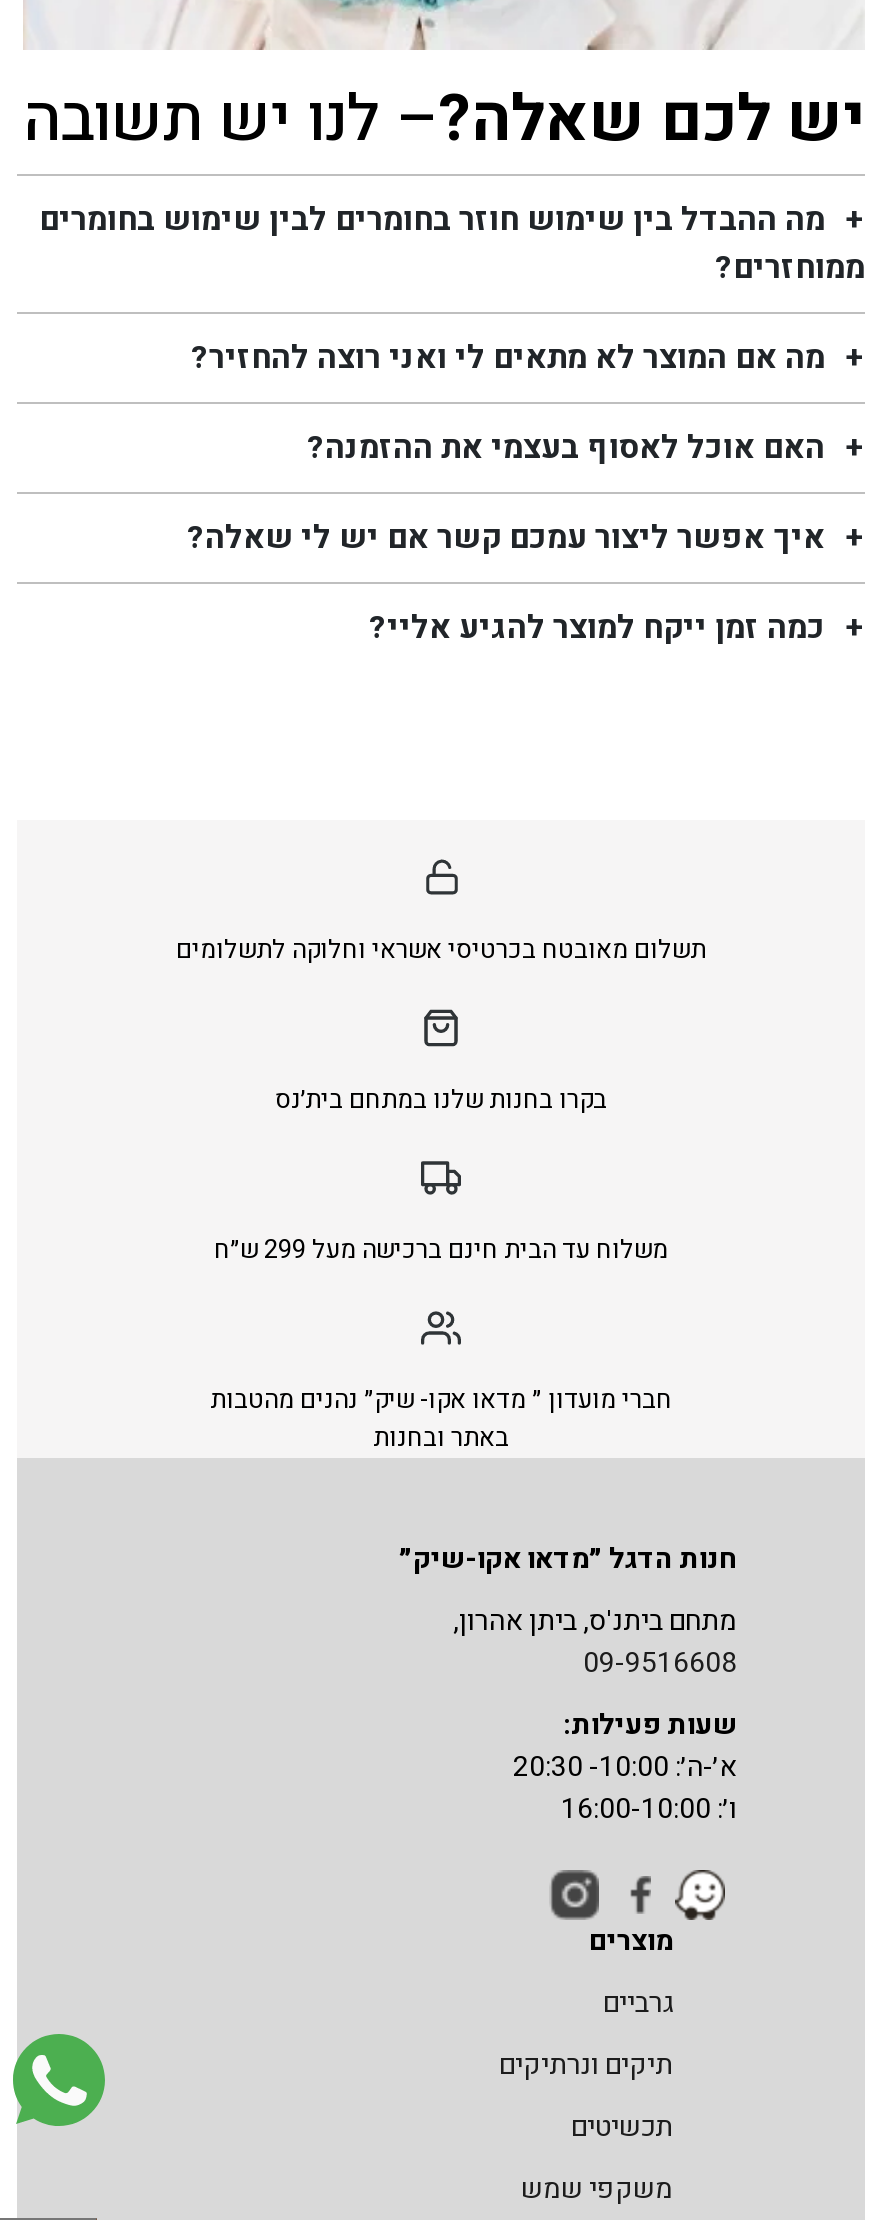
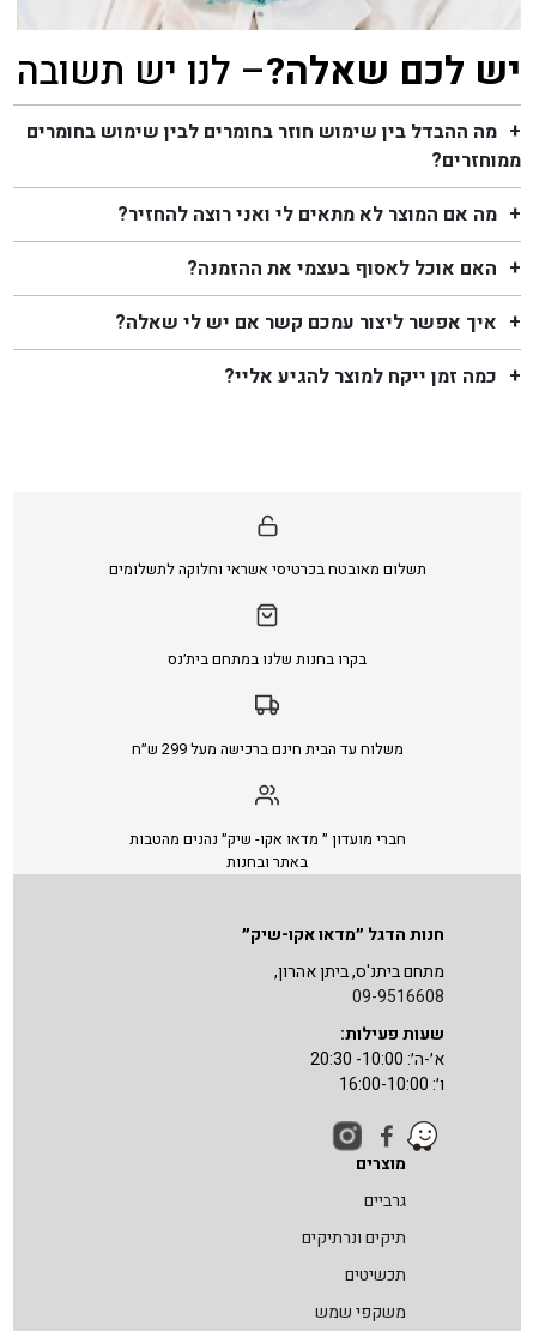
[11,2032,107,2128] [image] -> none

